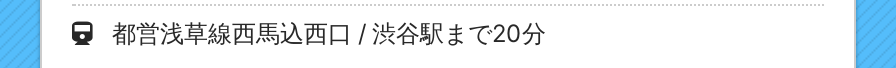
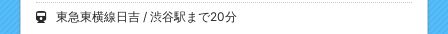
[112,18,352,48] 都営浅草線西馬込西口 -> [56,9,140,24] 東急東横線日吉

